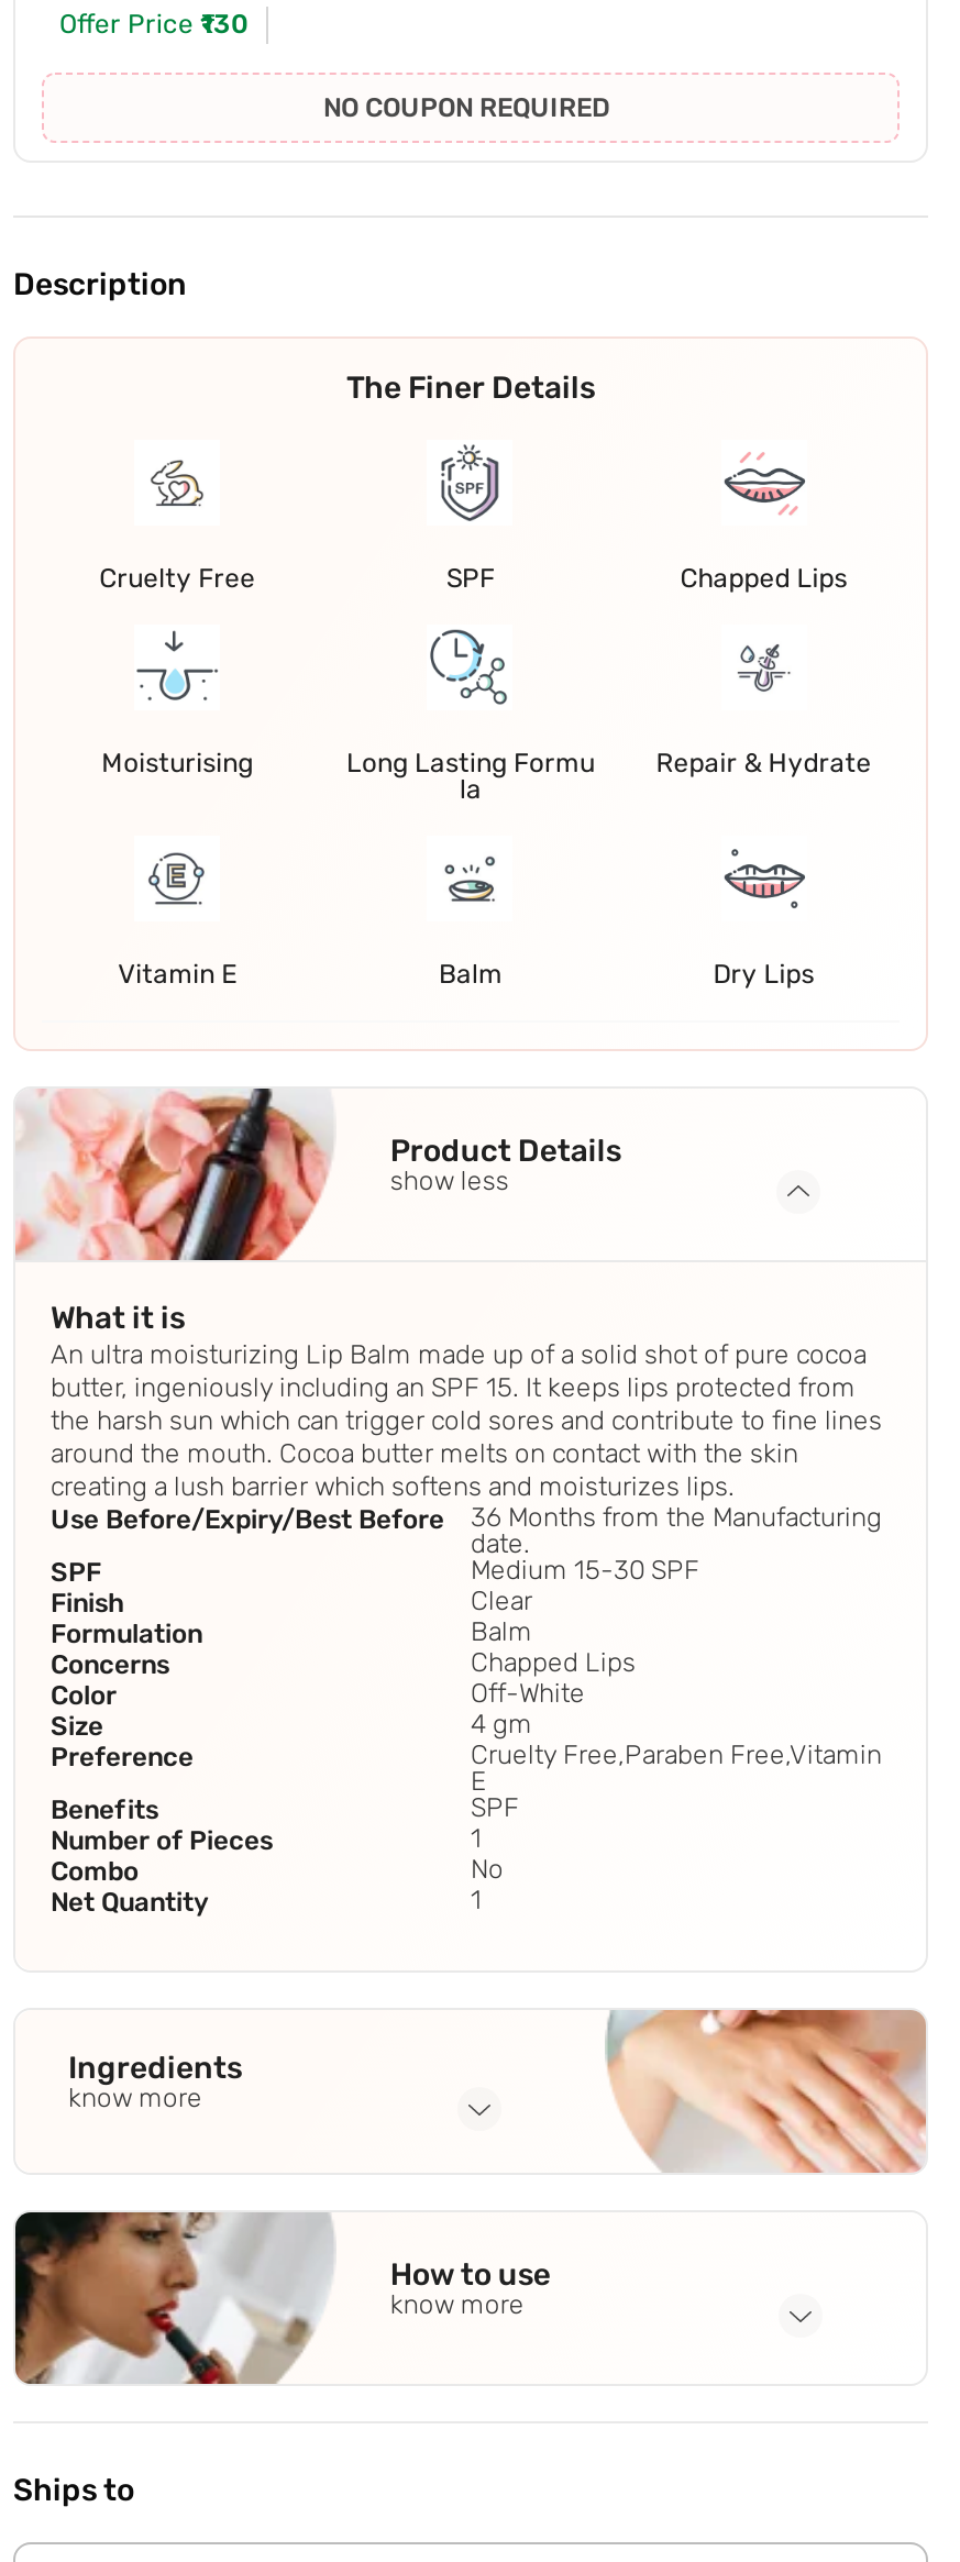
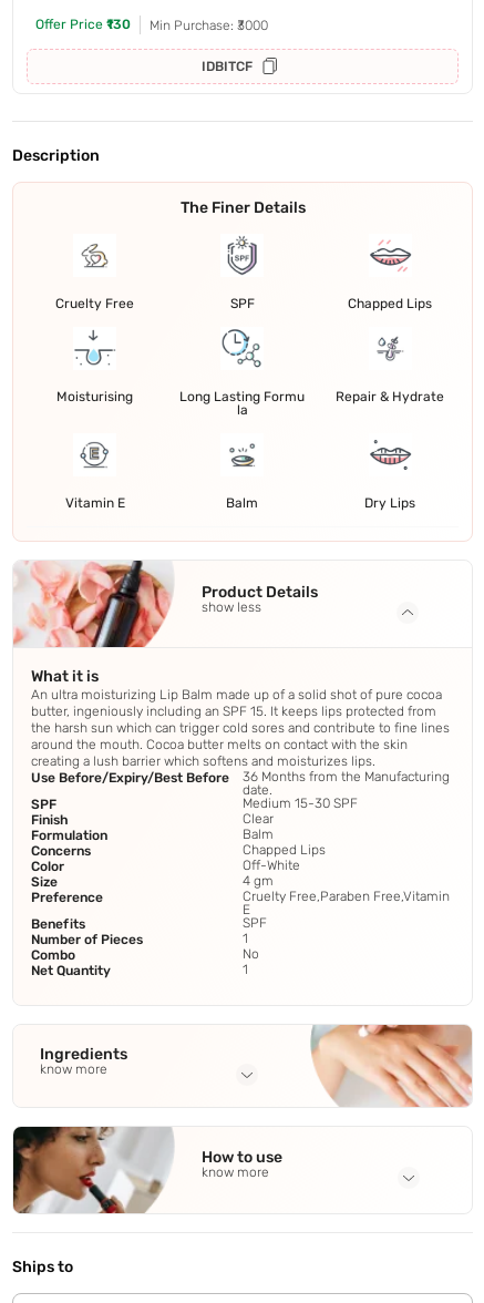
[323,93,609,124] NO COUPON REQUIRED -> [150,18,268,75] Min Purchase: ₹3000 | IDBITCF

